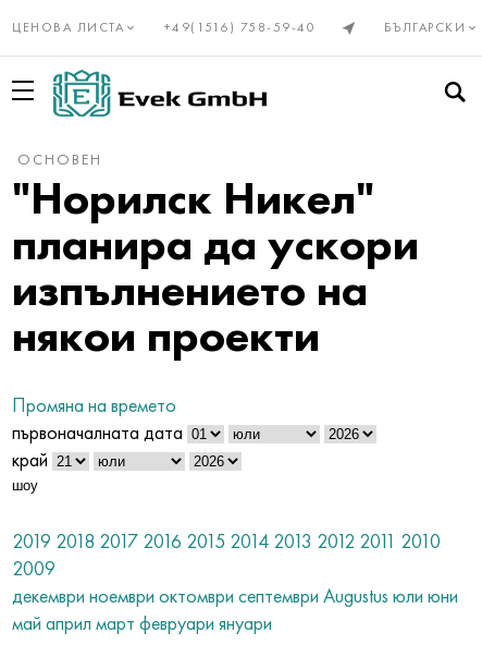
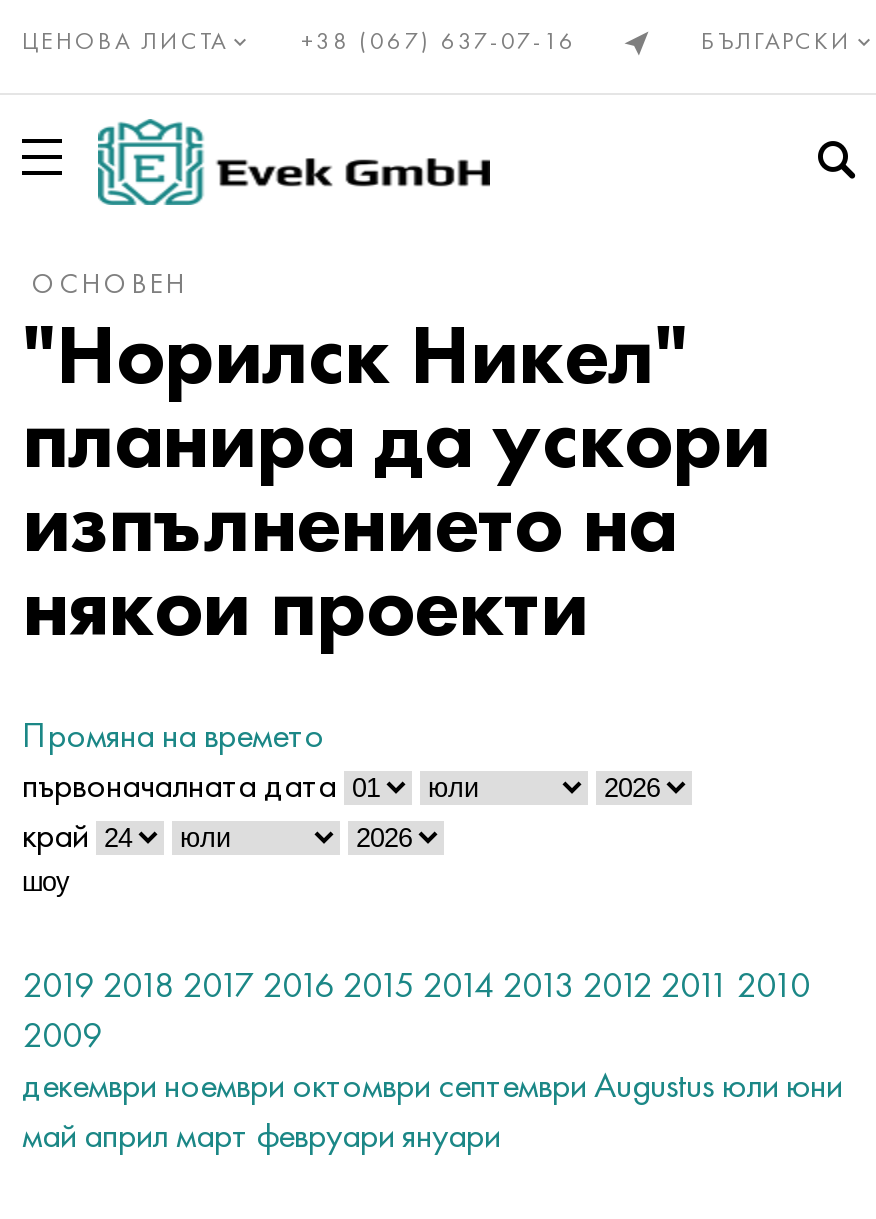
[164,19,316,36] +49(1516) 758-59-40 -> [301,25,576,57] +38 (067) 637-07-16

